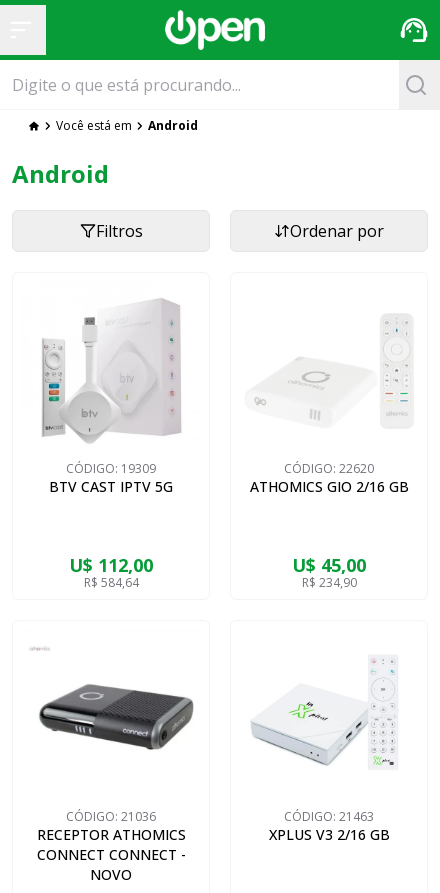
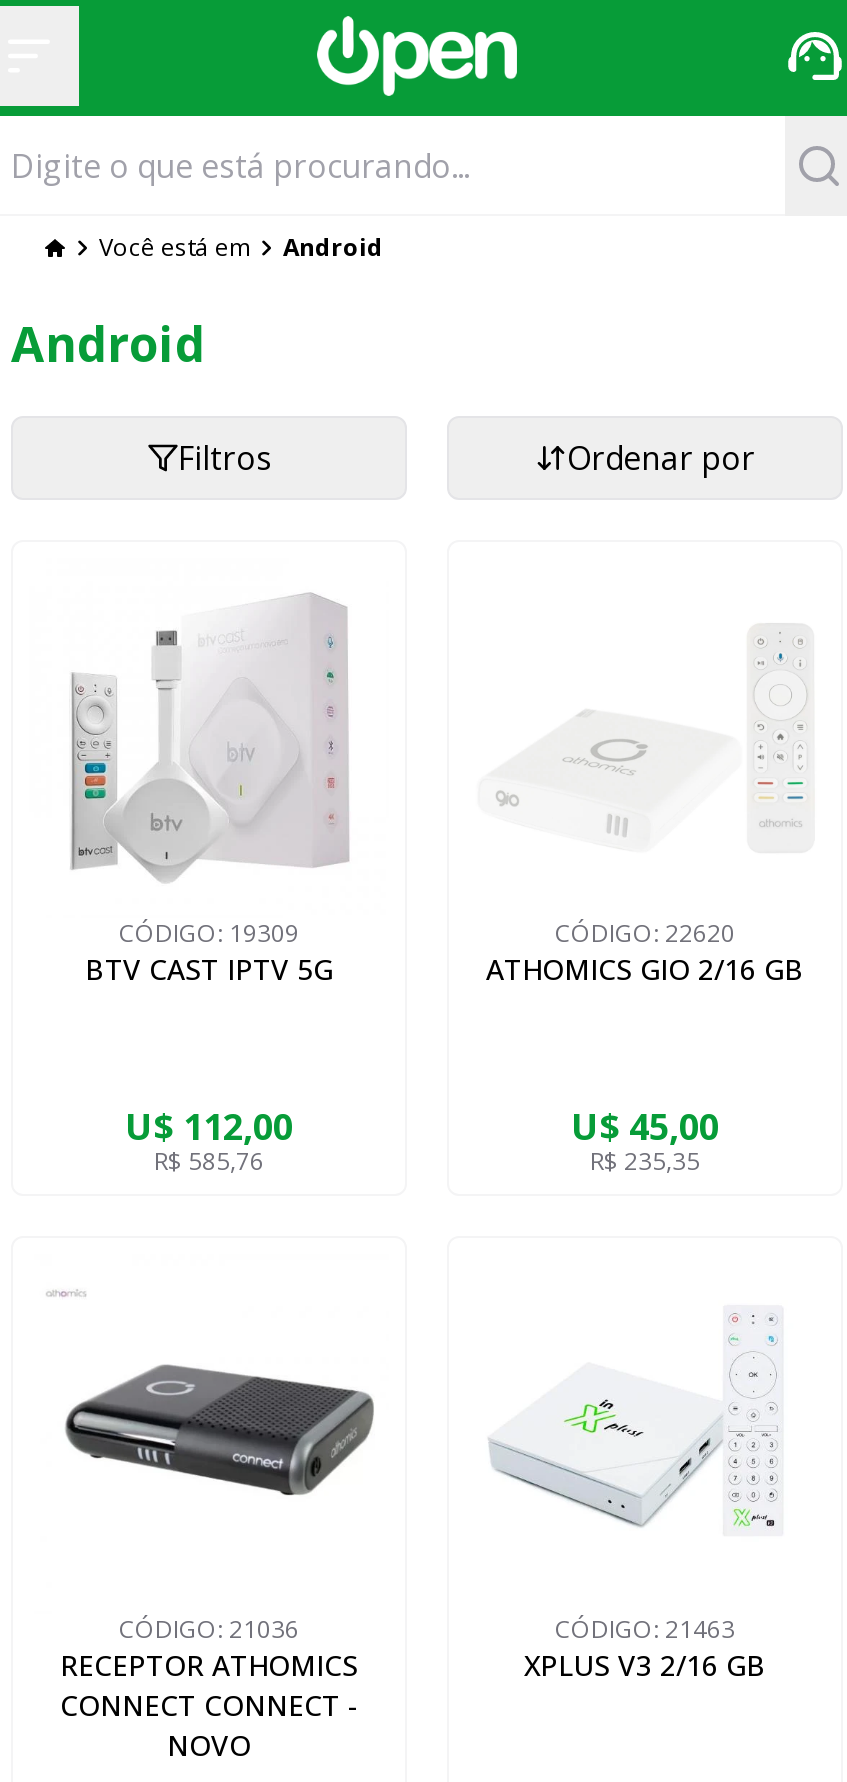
[83,574,138,591] R$ 584,64 -> [154,1144,264,1178] R$ 585,76
[301,574,356,591] R$ 234,90 -> [590,1144,700,1178] R$ 235,35

